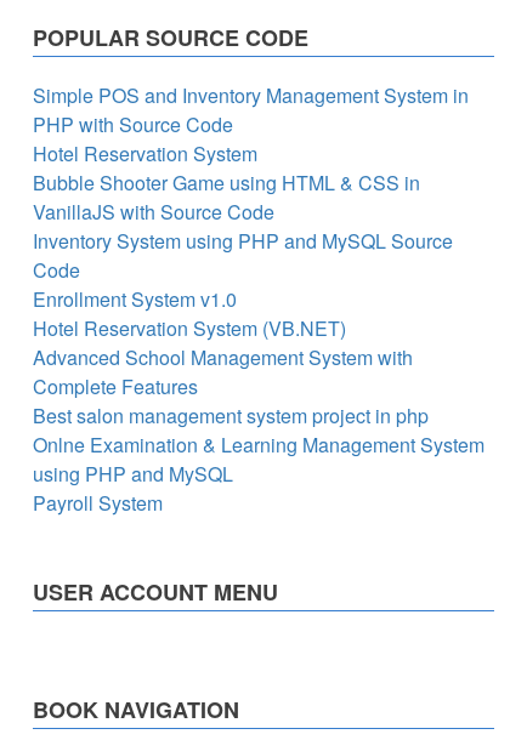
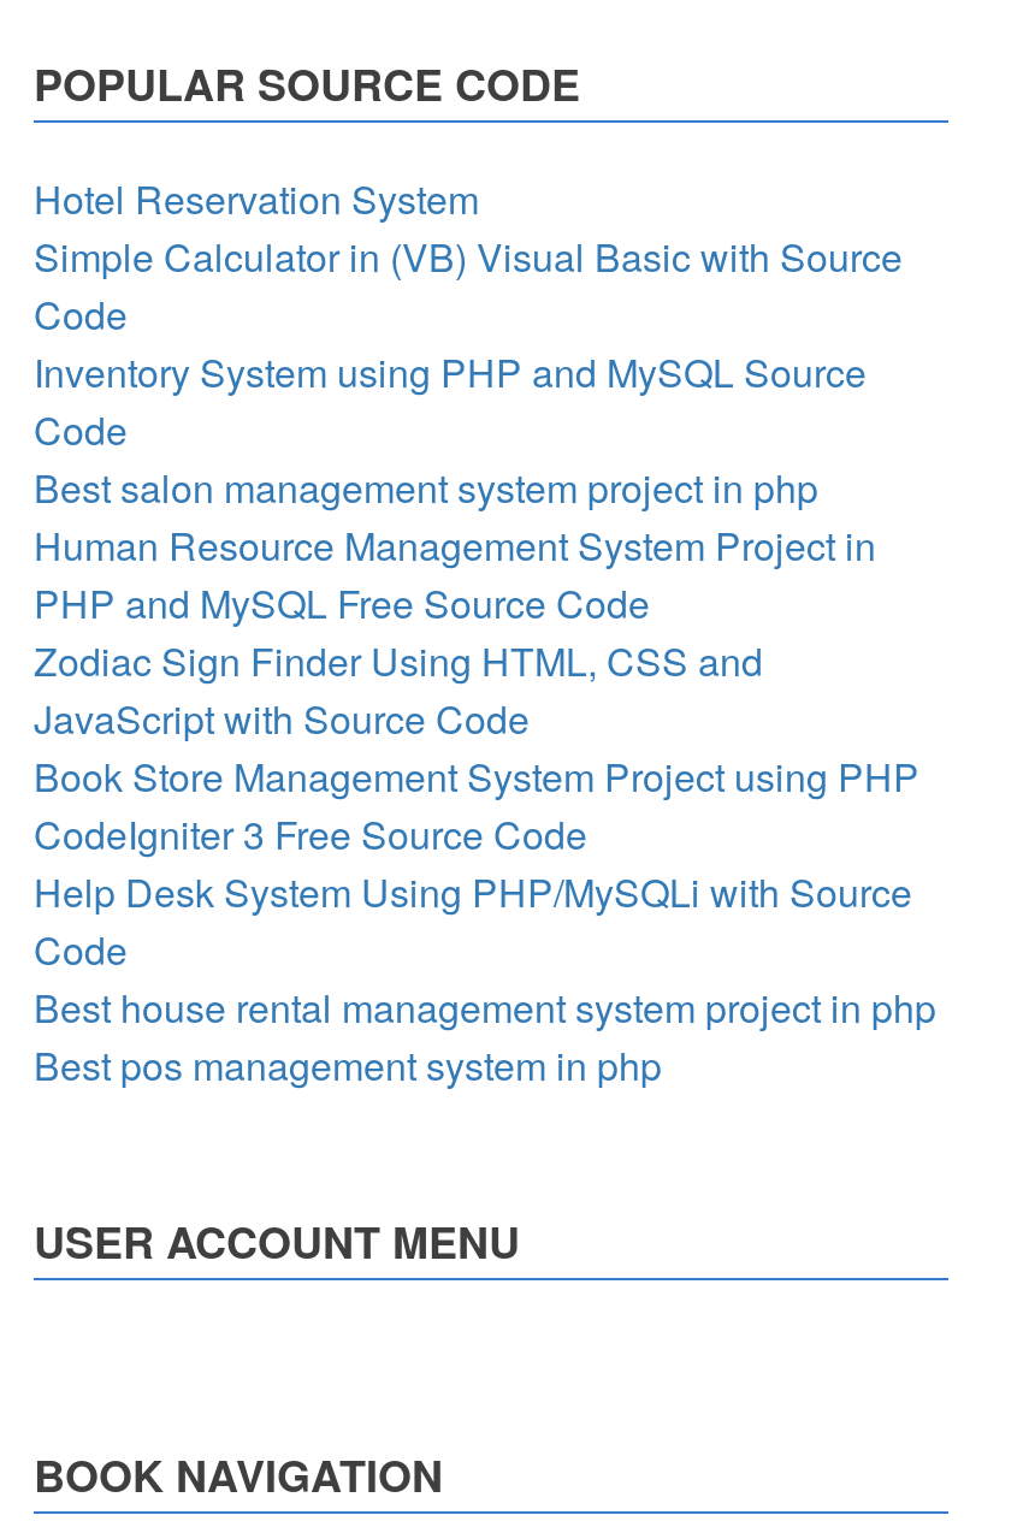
[33,81,469,138] Simple POS and Inventory Management System in | PHP with Source Code -> none
moved [33,140,257,167] -> [34,171,479,226]: Hotel Reservation System
[33,169,420,226] Bubble Shooter Game using HTML & CSS in | VanillaJS with Source Code -> [34,229,903,342] Simple Calculator in (VB) Visual Basic with Source | Code
moved [33,227,453,284] -> [34,344,867,457]: Inventory System using PHP and MySQL Source | Code
[33,285,413,400] Enrollment System v1.0 | Hotel Reservation System (VB.NET) | Advanced School Management System with | Complete Features -> none
moved [33,402,429,429] -> [34,460,818,515]: Best salon management system project in php
[33,431,484,517] Onlne Examination & Learning Management System | using PHP and MySQL | Payroll System -> [34,517,936,1093] Human Resource Management System Project in | PHP and MySQL Free Source Code | Zodiac Sign Finder Using HTML, CSS and | JavaScript with Source Code | Book Store Management System Project using PHP | CodeIgniter 3 Free Source Code | Help Desk System Using PHP/MySQLi with Source | Code | Best house rental management system project in php | Best pos management system in php

